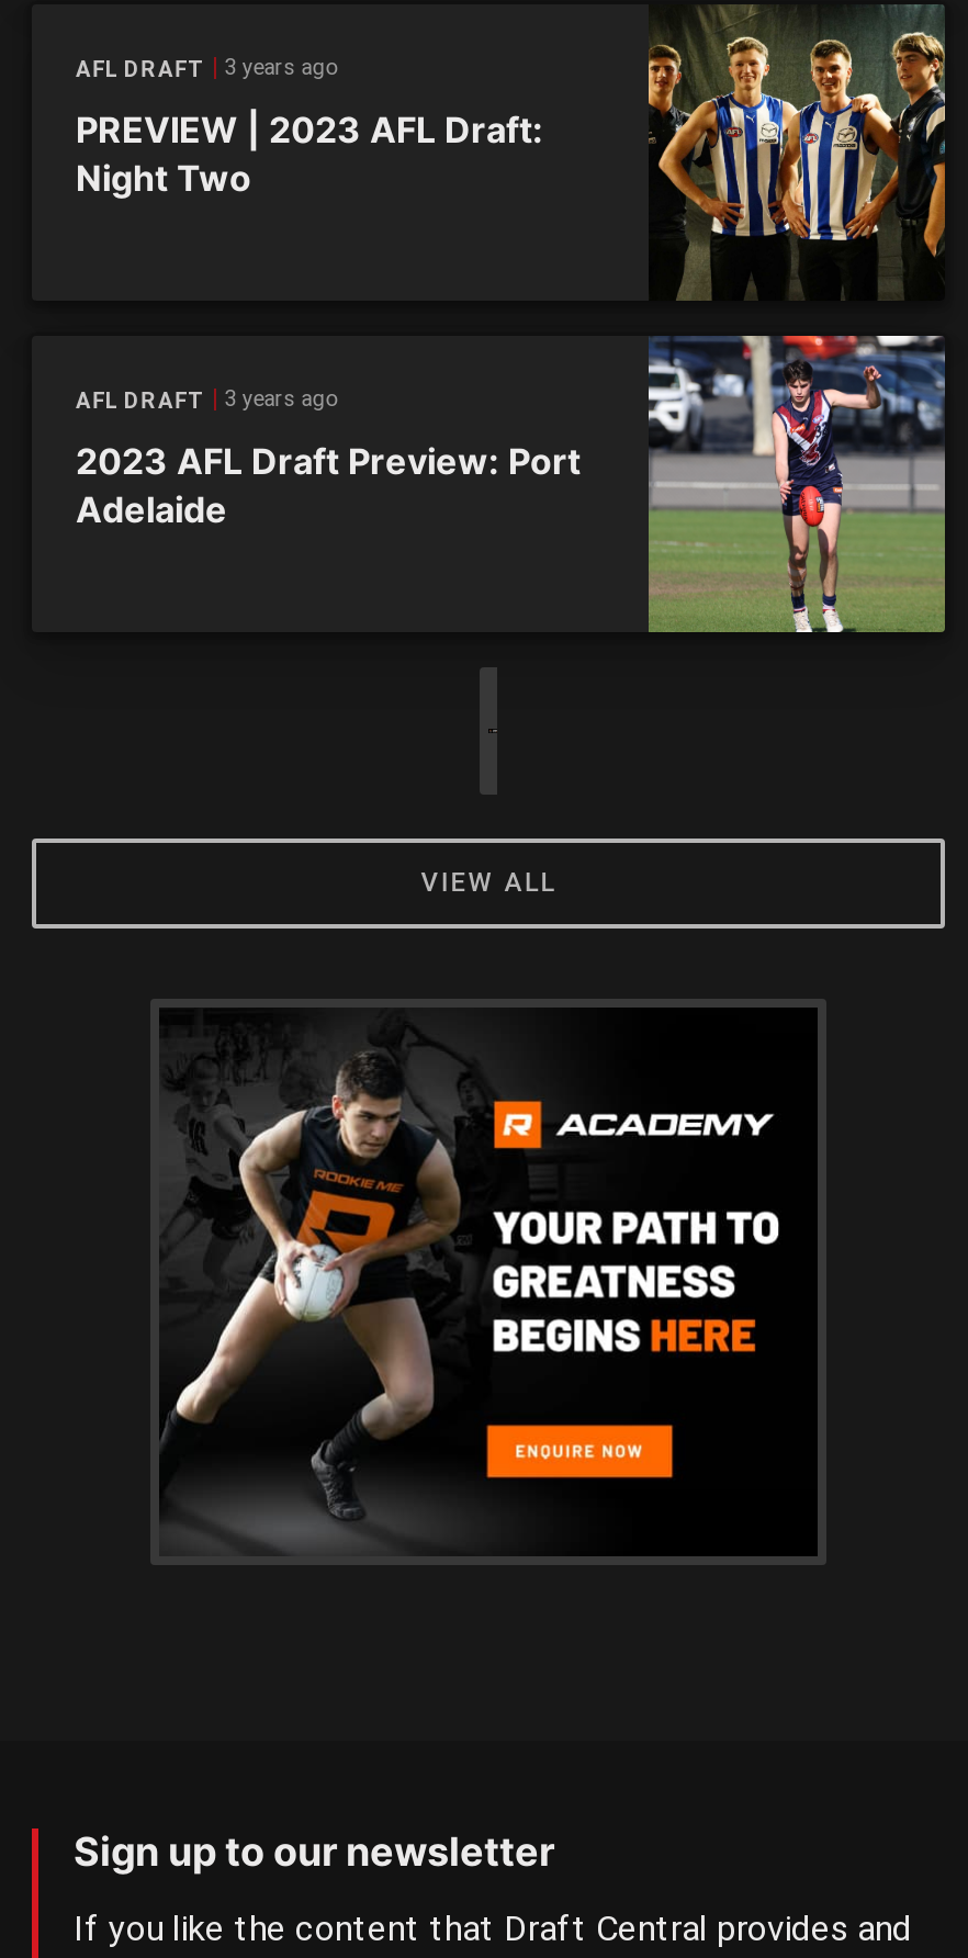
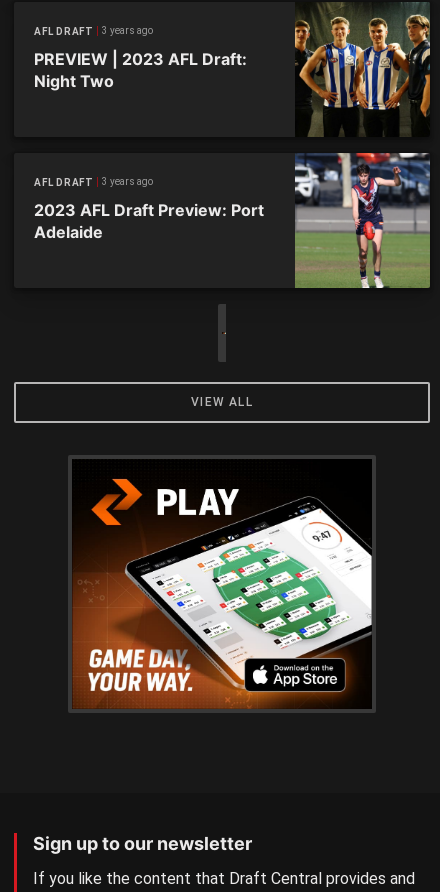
[159,1019,818,1556] [image] -> [72,468,373,709] [image]

